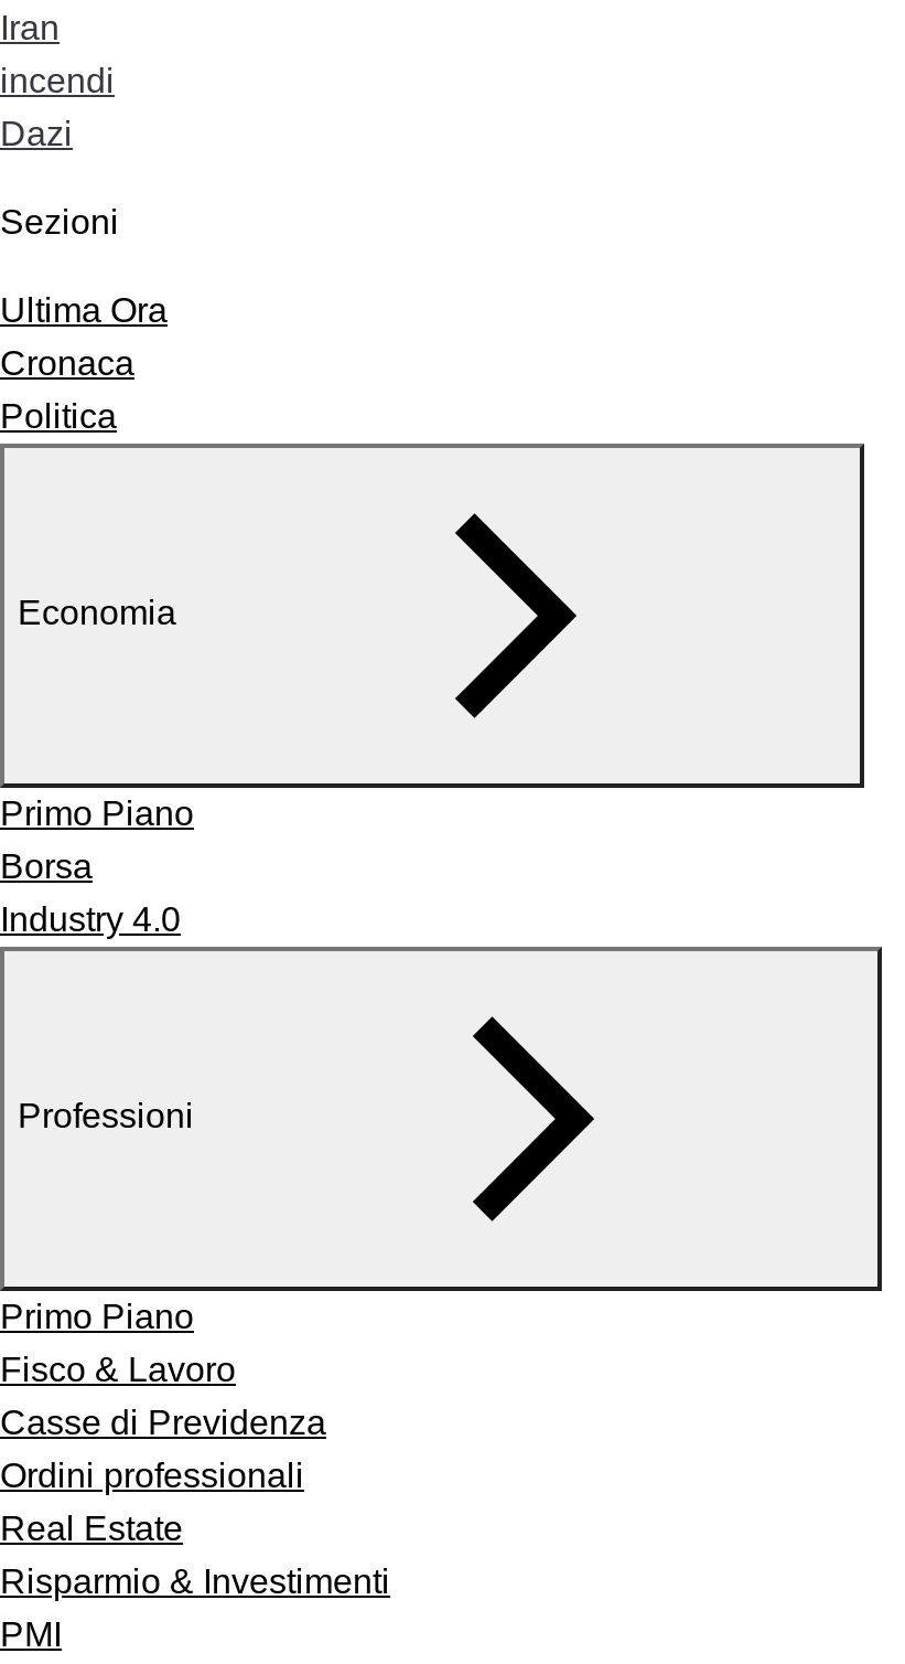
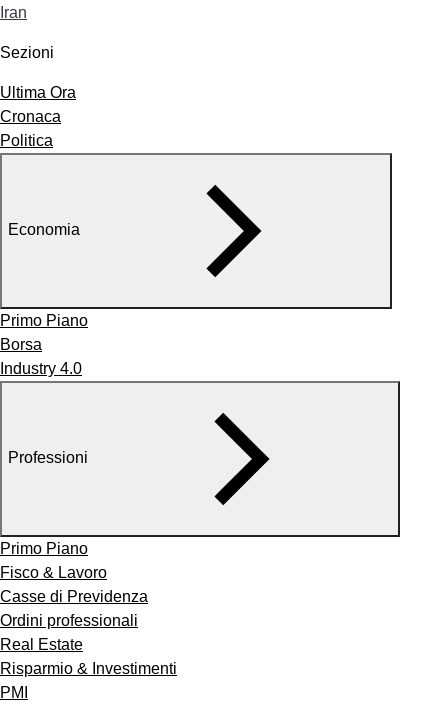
[0,62,115,152] incendi | Dazi -> none

